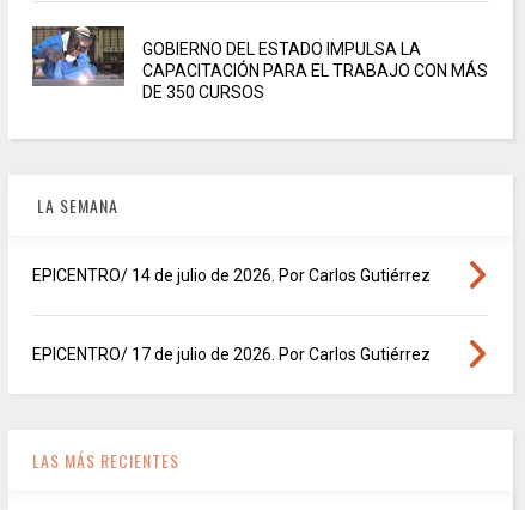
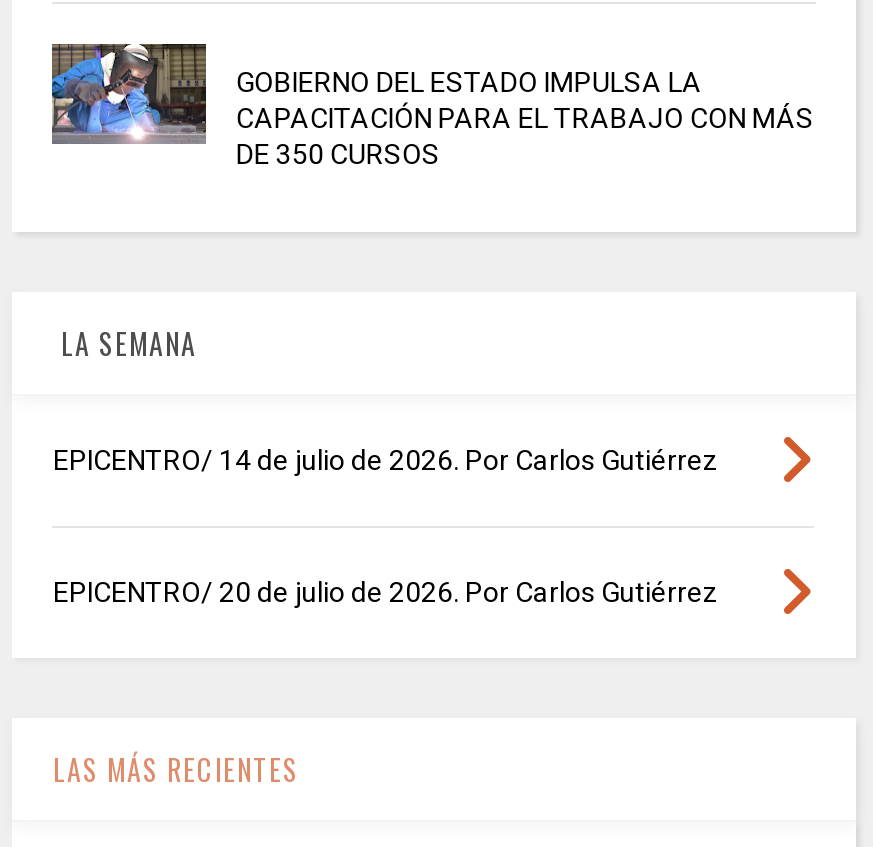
[33,345,431,364] EPICENTRO/ 17 de julio de 2026. Por Carlos Gutiérrez -> [53,576,719,608] EPICENTRO/ 20 de julio de 2026. Por Carlos Gutiérrez

